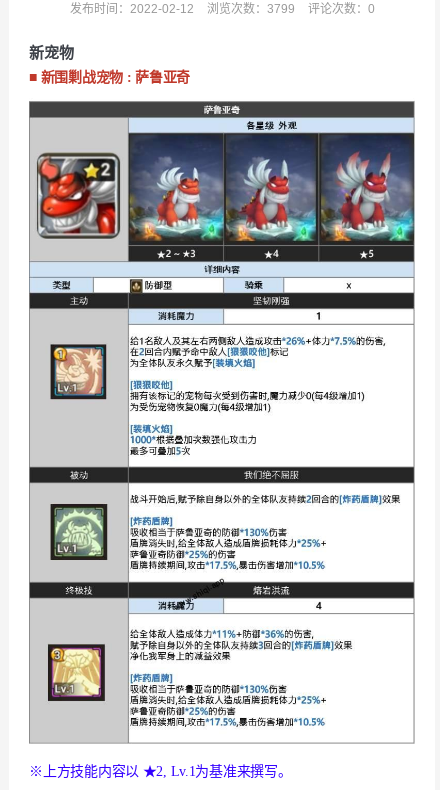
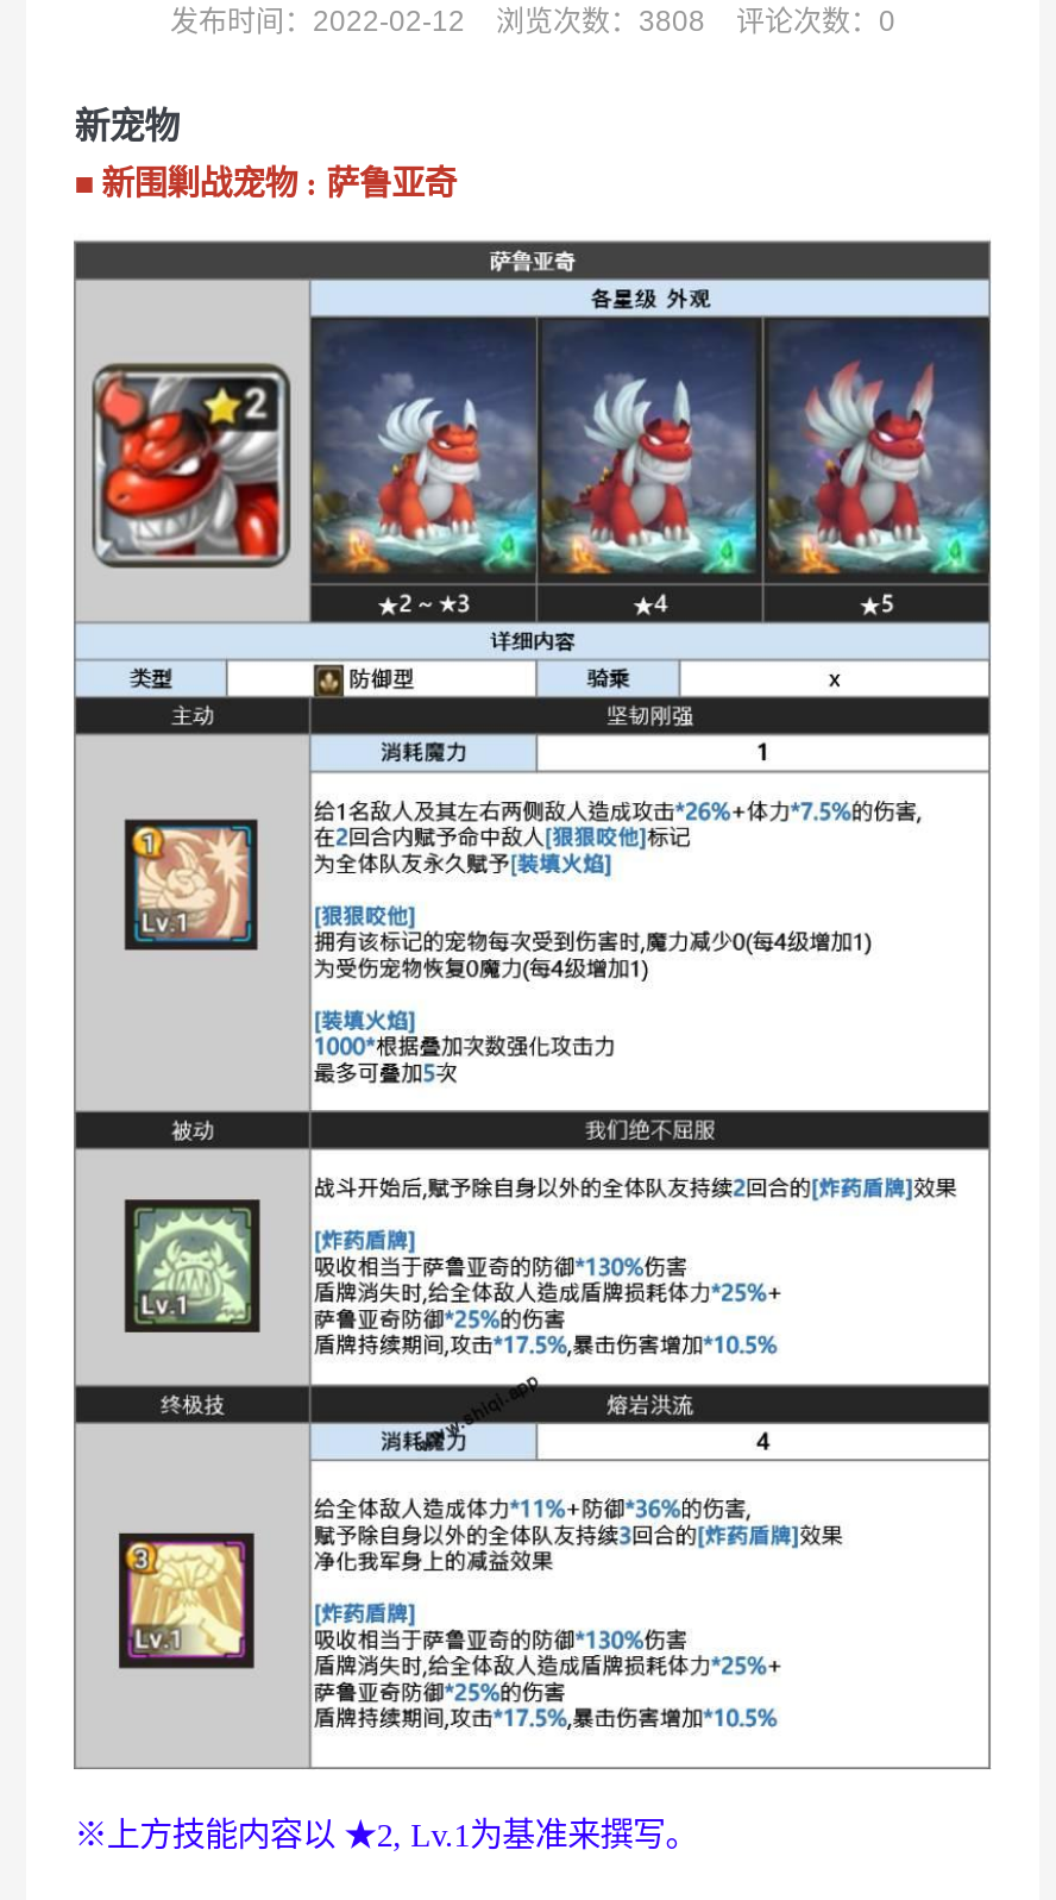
[69,2,374,16] 发布时间：2022-02-12 浏览次数：3799 评论次数：0 -> [170,5,895,38] 发布时间：2022-02-12 浏览次数：3808 评论次数：0

